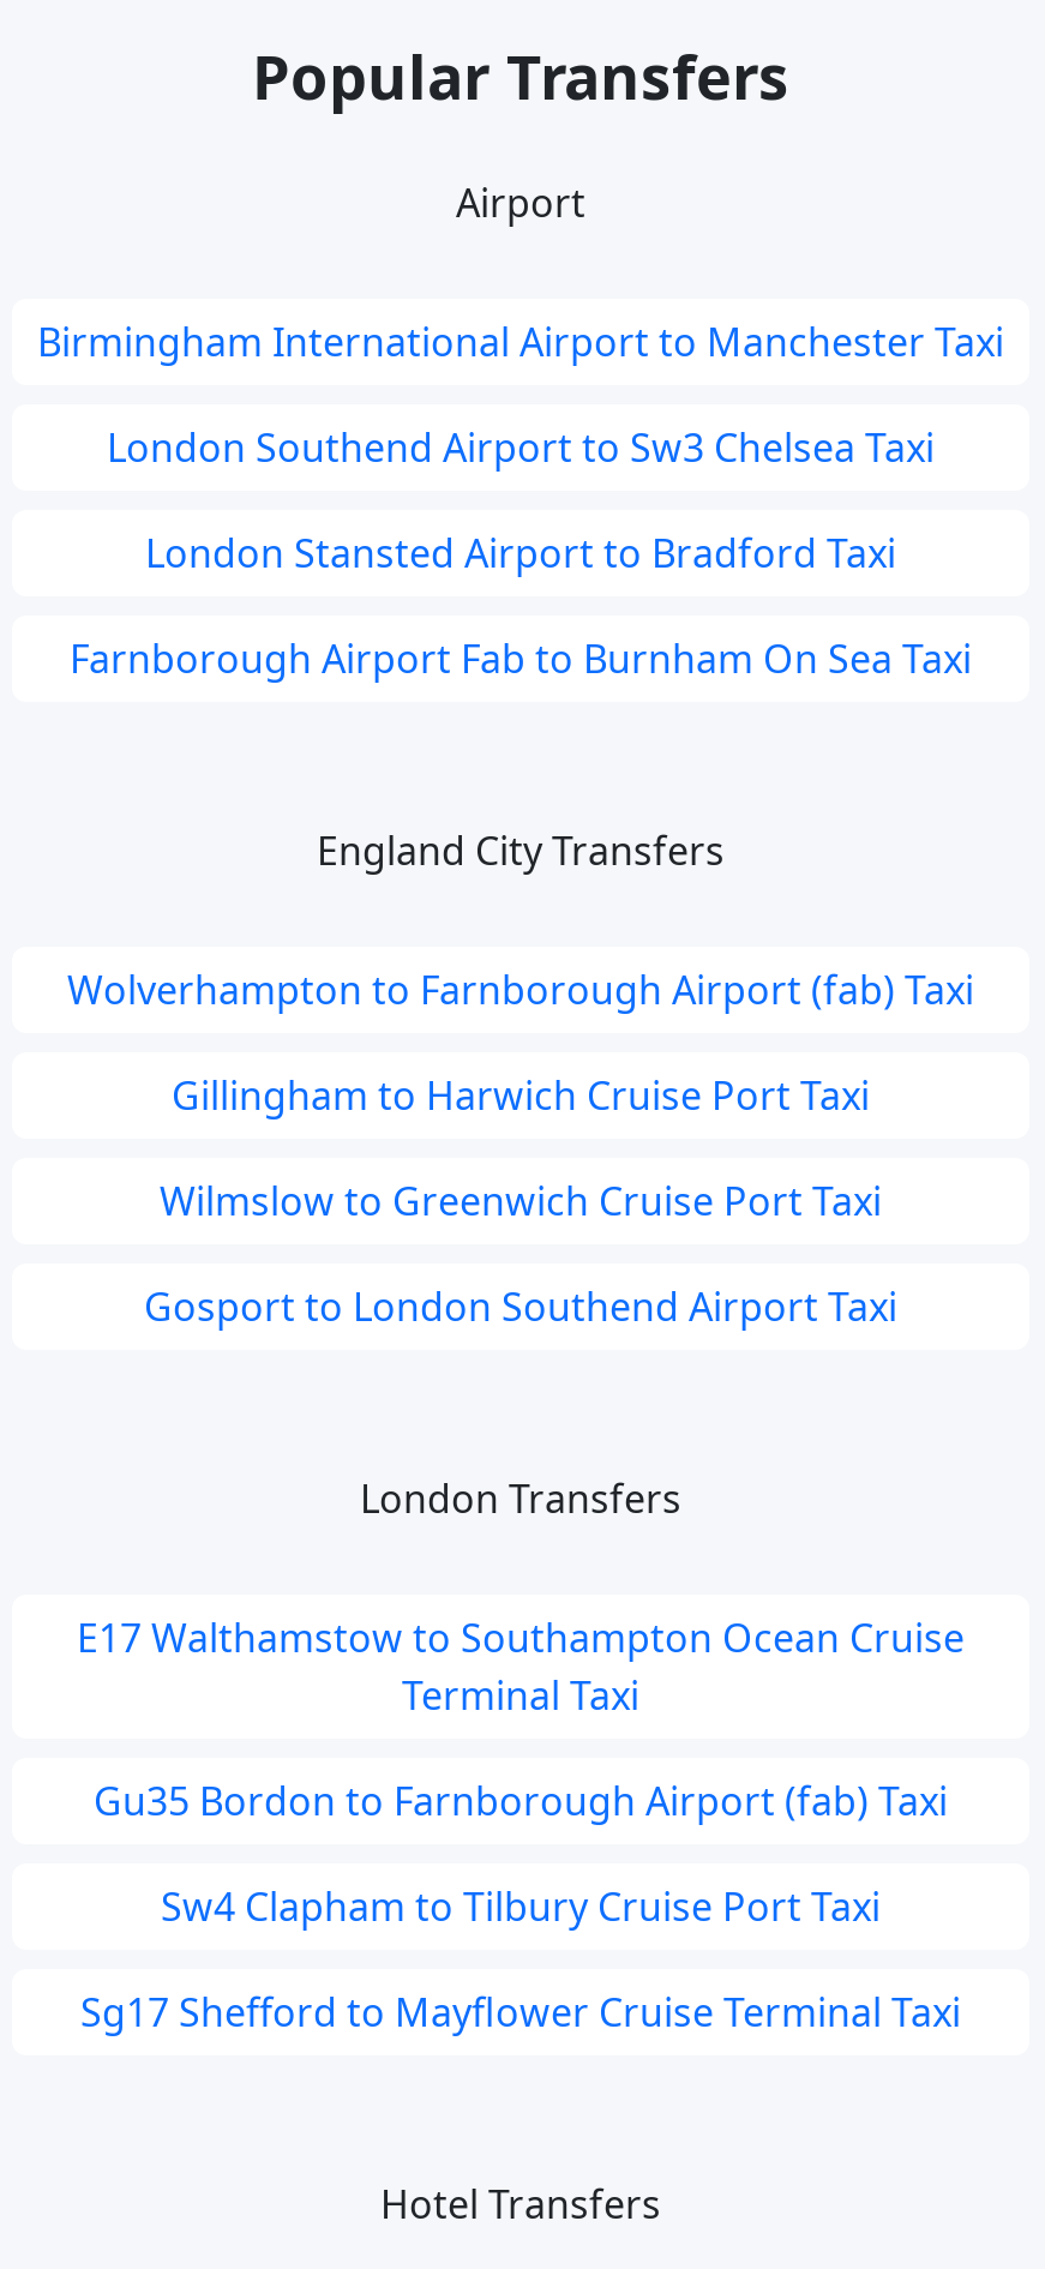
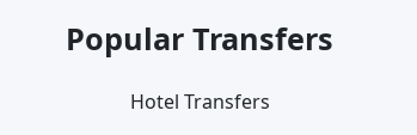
[37,176,1004,685] Airport | Birmingham International Airport to Manchester Taxi | London Southend Airport to Sw3 Chelsea Taxi | London Stansted Airport to Bradford Taxi | Farnborough Airport Fab to Burnham On Sea Taxi -> none
[67,824,974,1333] England City Transfers | Wolverhampton to Farnborough Airport (fab) Taxi | Gillingham to Harwich Cruise Port Taxi | Wilmslow to Greenwich Cruise Port Taxi | Gosport to London Southend Airport Taxi -> none
[77,1472,965,2039] London Transfers | E17 Walthamstow to Southampton Ocean Cruise | Terminal Taxi | Gu35 Bordon to Farnborough Airport (fab) Taxi | Sw4 Clapham to Tilbury Cruise Port Taxi | Sg17 Shefford to Mayflower Cruise Terminal Taxi -> none

